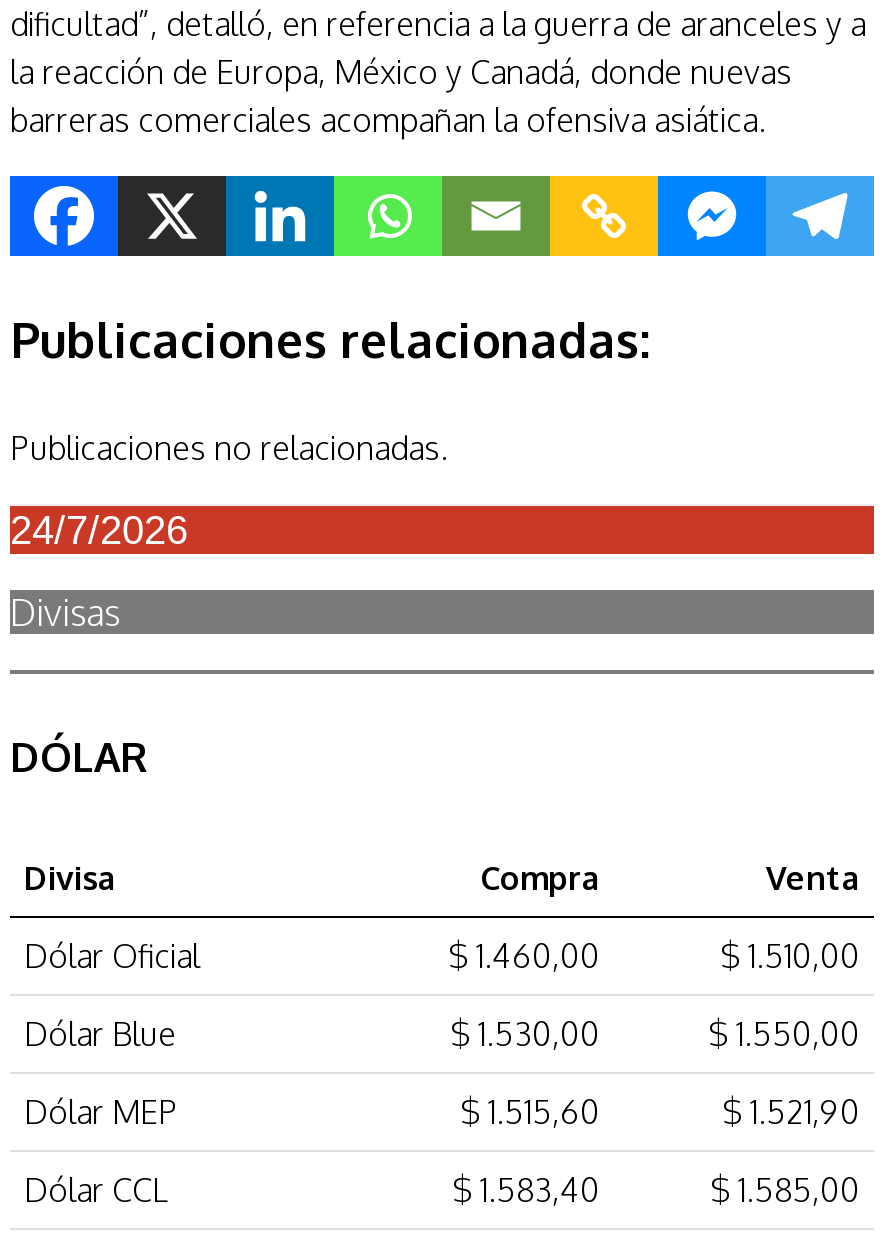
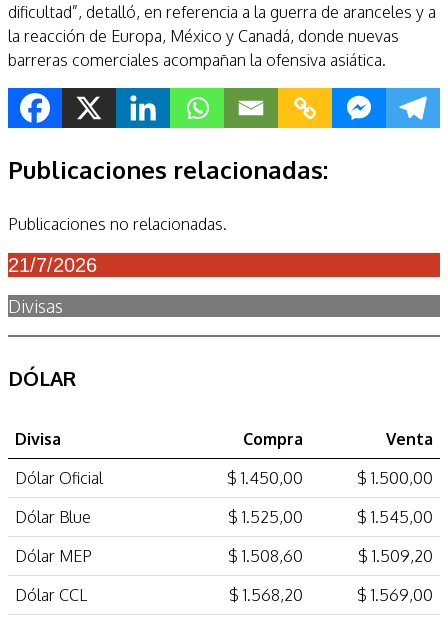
[10,508,188,552] 24/7/2026 -> [8,254,97,276] 21/7/2026
[448,936,600,976] $ 1.460,00 -> [227,468,303,488] $ 1.450,00
[720,936,860,976] $ 1.510,00 -> [357,468,433,488] $ 1.500,00
[450,1014,600,1054] $ 1.530,00 -> [228,507,303,527] $ 1.525,00
[708,1014,860,1054] $ 1.550,00 -> [357,507,433,527] $ 1.545,00
[460,1092,600,1132] $ 1.515,60 -> [228,546,303,566] $ 1.508,60
[722,1092,860,1132] $ 1.521,90 -> [358,546,433,566] $ 1.509,20
[452,1170,600,1210] $ 1.583,40 -> [229,585,303,605] $ 1.568,20
[710,1170,860,1210] $ 1.585,00 -> [357,585,433,605] $ 1.569,00

